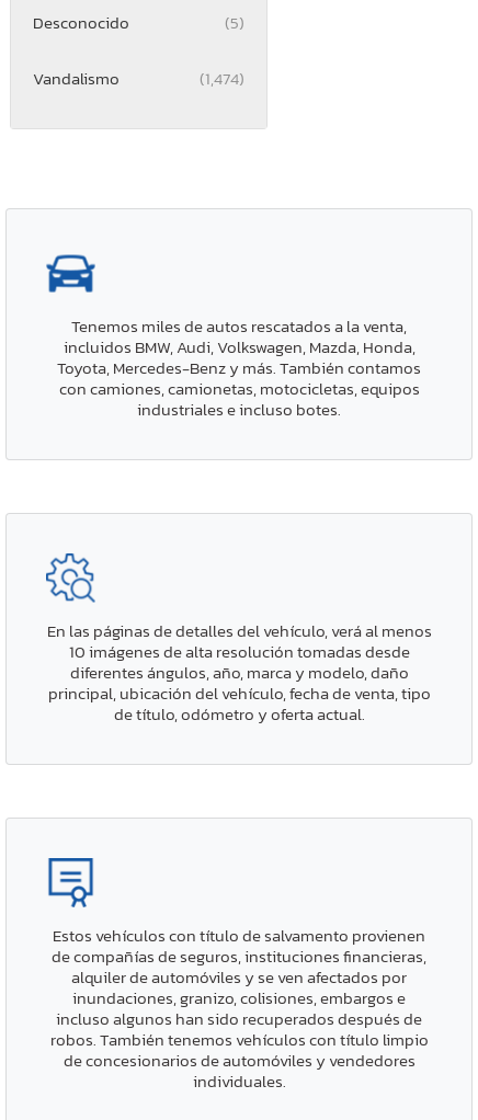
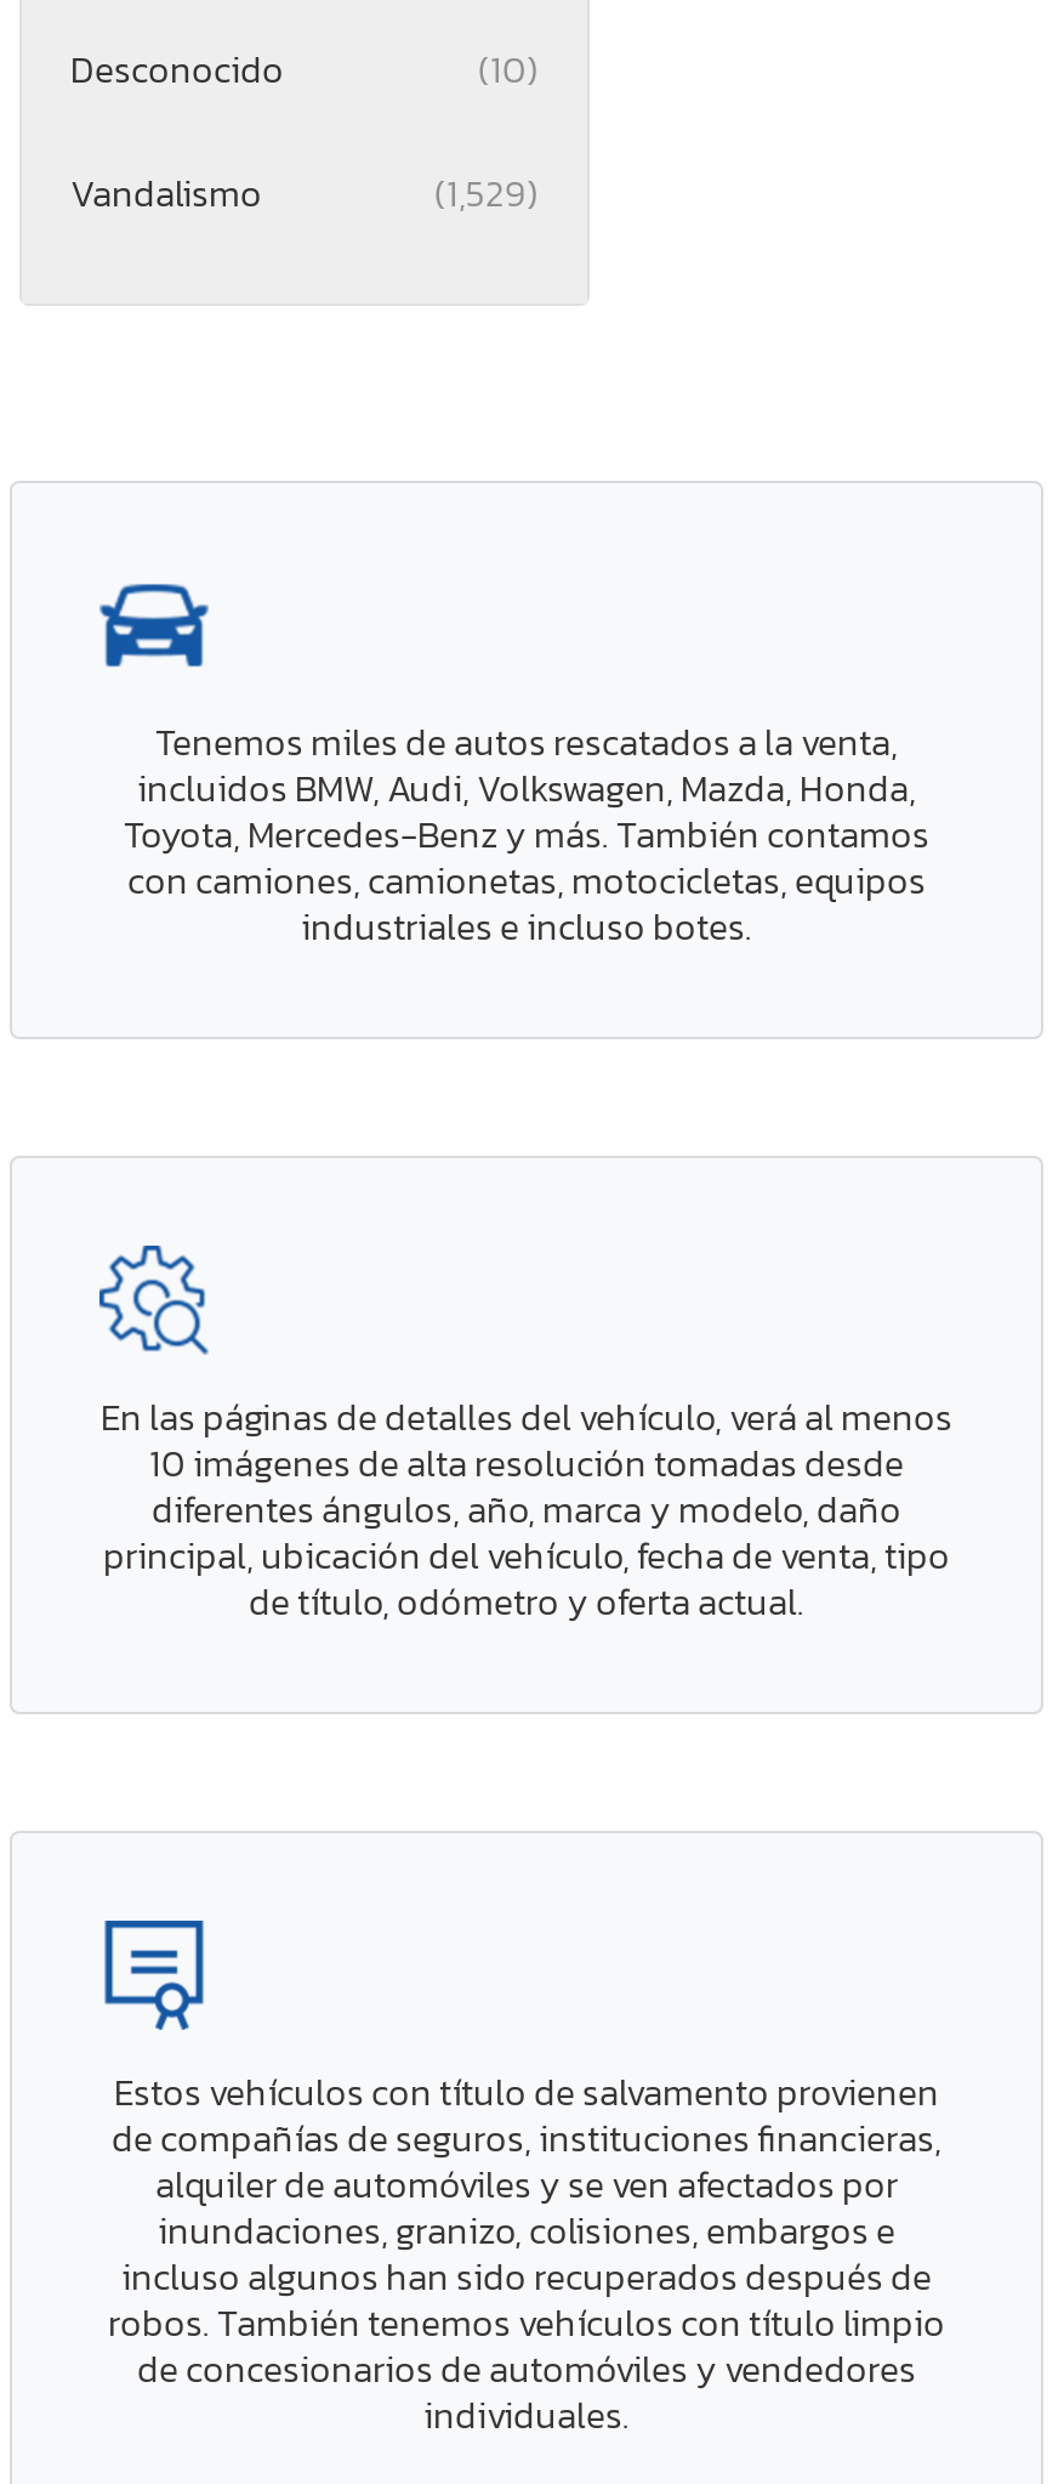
[225,9,244,35] (5) -> [478,40,539,96] (10)
[200,65,244,90] (1,474) -> [434,164,539,220] (1,529)

